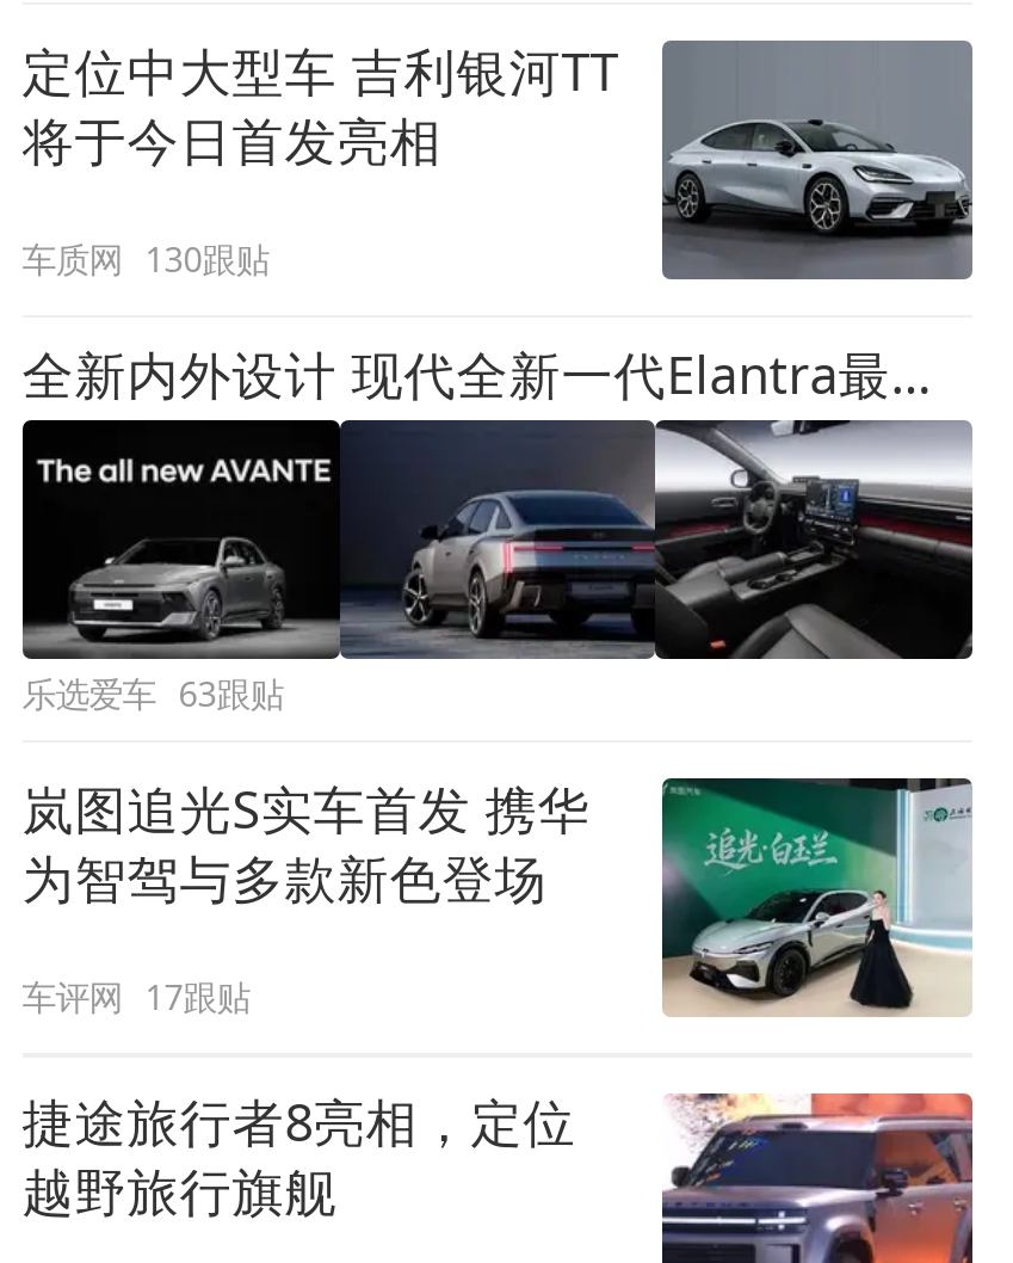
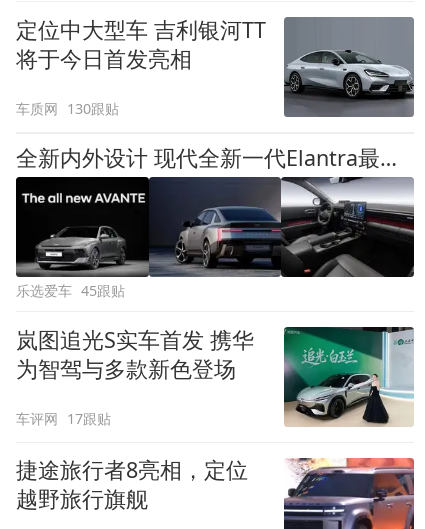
[22,670,283,715] 乐选爱车 63跟贴 -> [16,281,125,300] 乐选爱车 45跟贴

